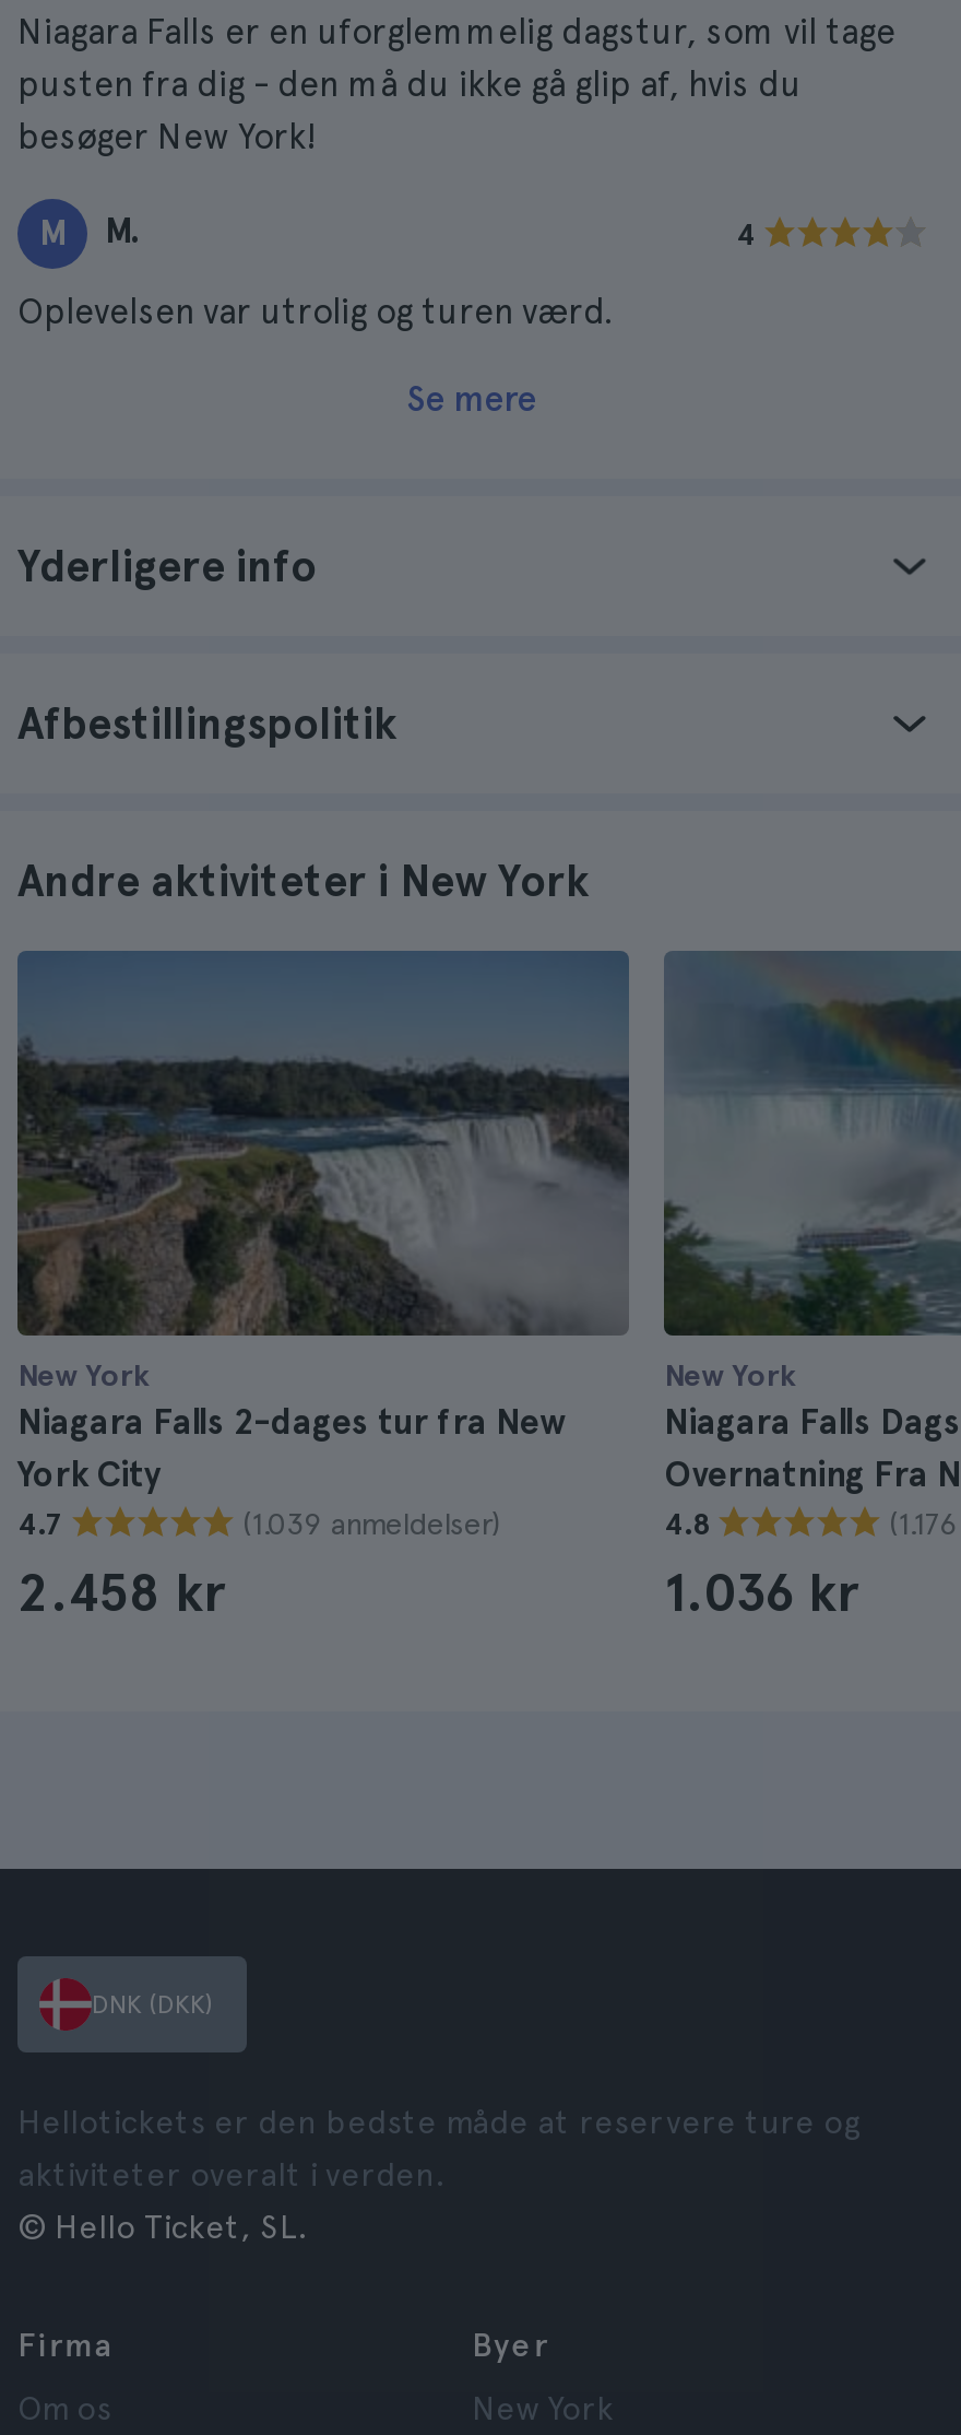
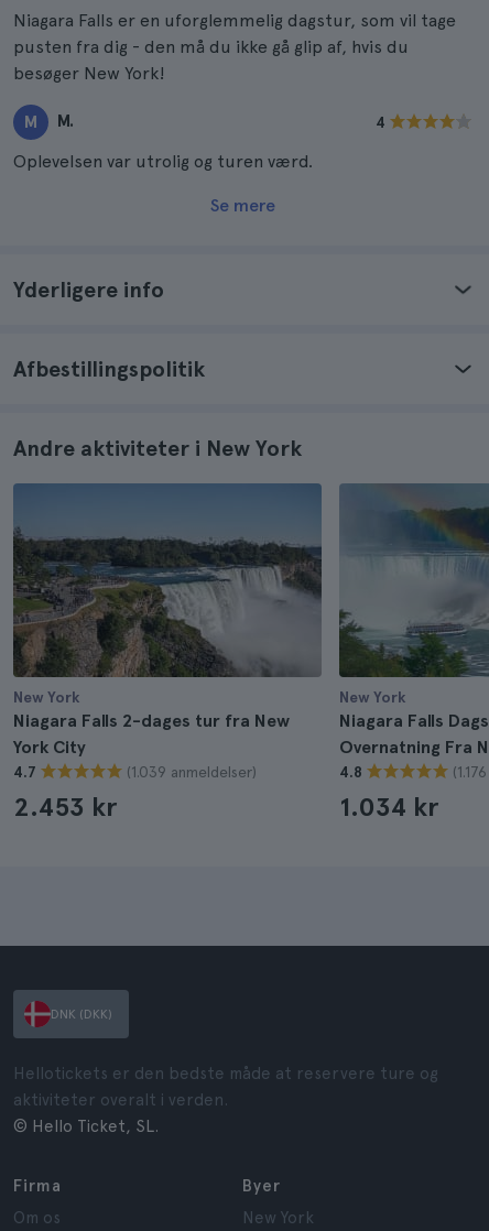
[17,1561,225,1624] 2.458 kr -> [13,791,117,823] 2.453 kr
[664,1561,858,1624] 1.036 kr -> [339,791,438,823] 1.034 kr

